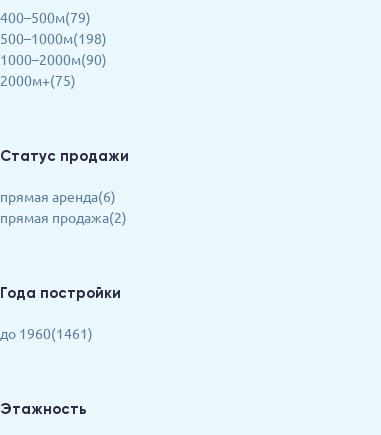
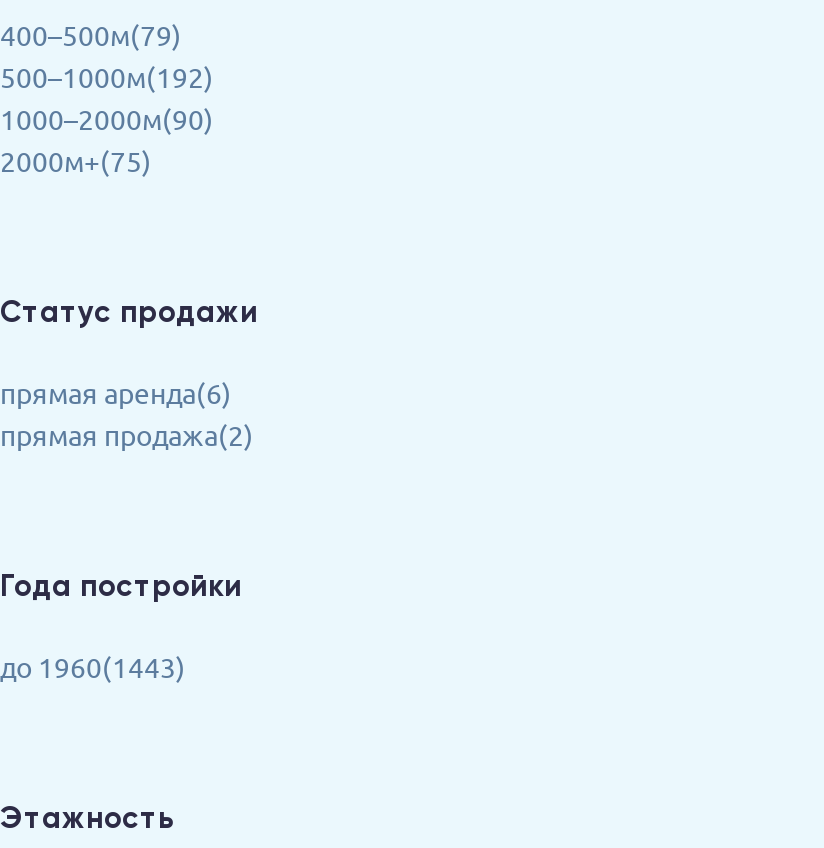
[0,29,107,47] 500–1000м(198) -> [0,58,214,94] 500–1000м(192)
[0,324,93,342] до 1960(1461) -> [0,648,186,684] до 1960(1443)

